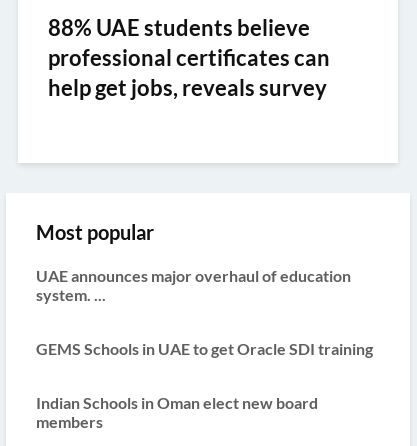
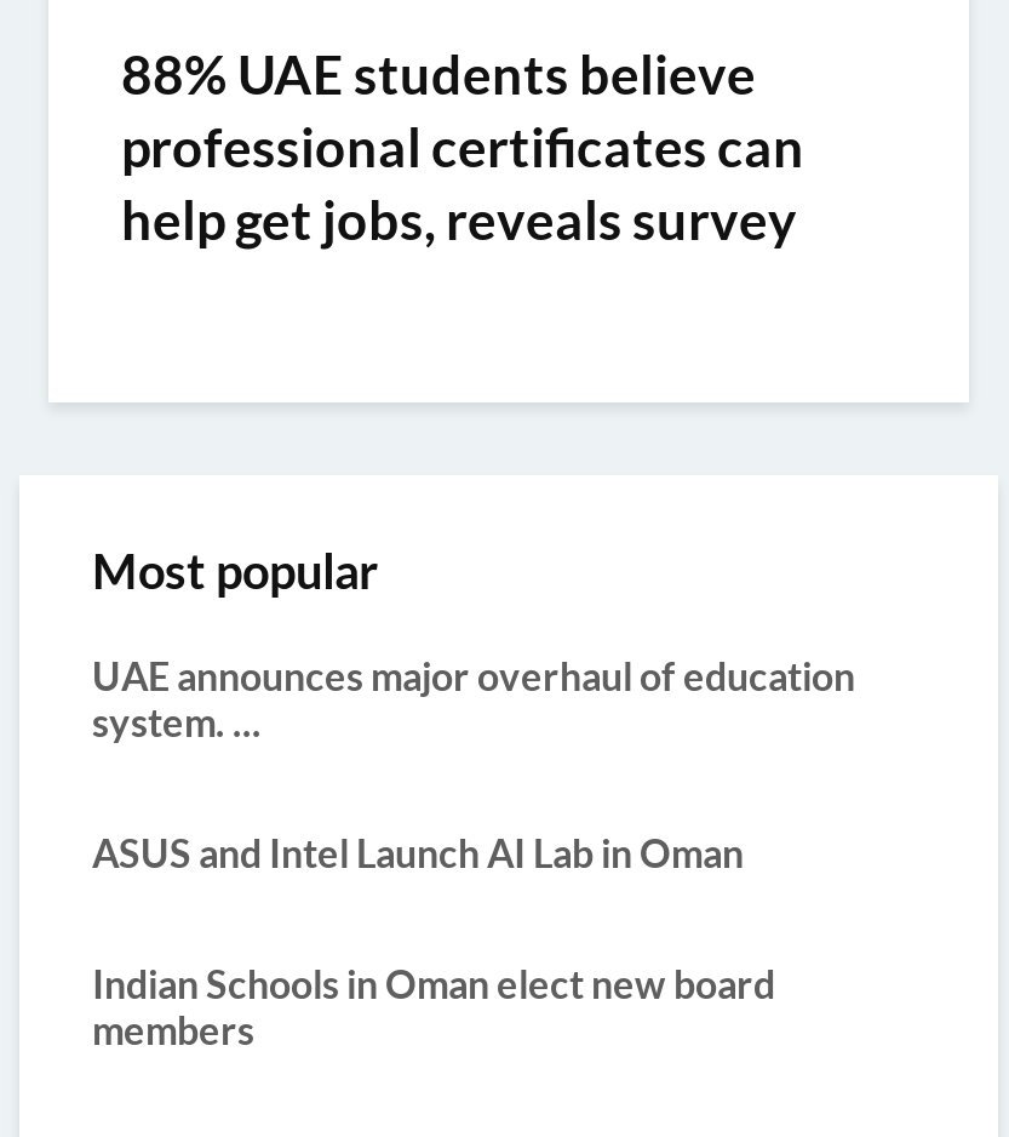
[36,339,373,358] GEMS Schools in UAE to get Oracle SDI training -> [92,829,744,875] ASUS and Intel Launch AI Lab in Oman

